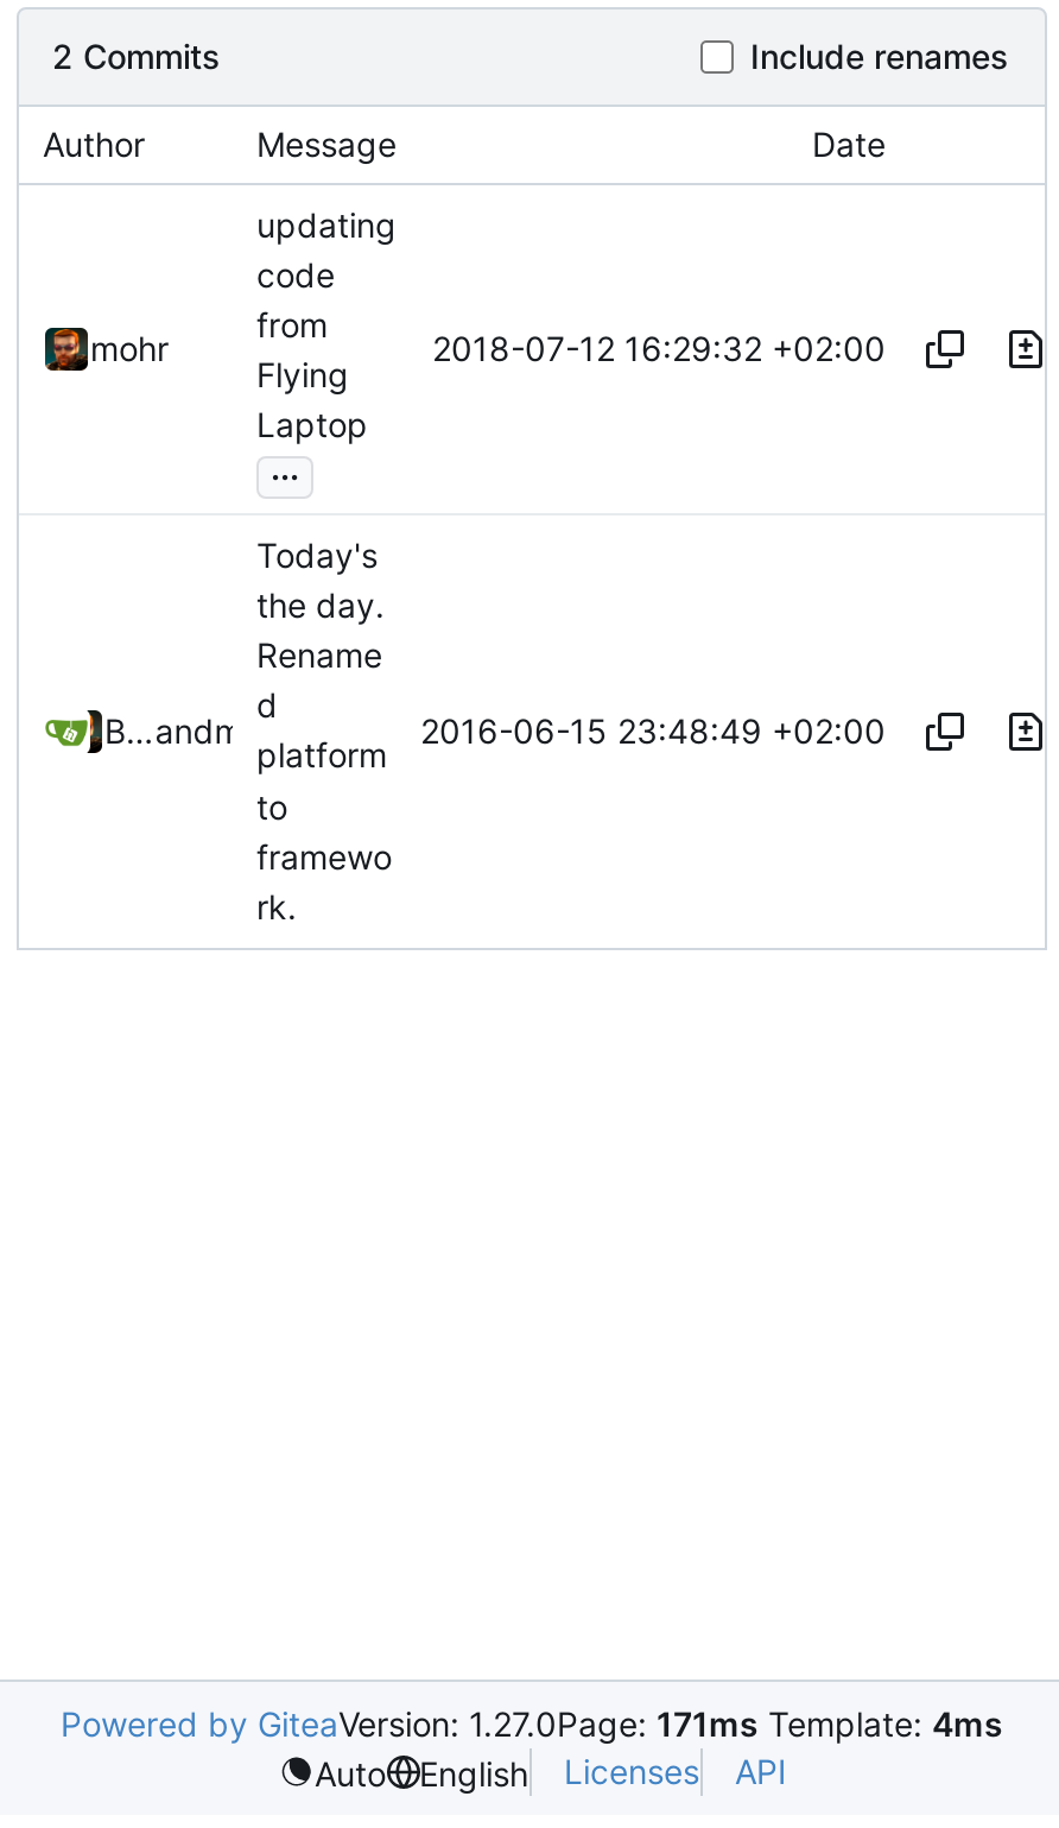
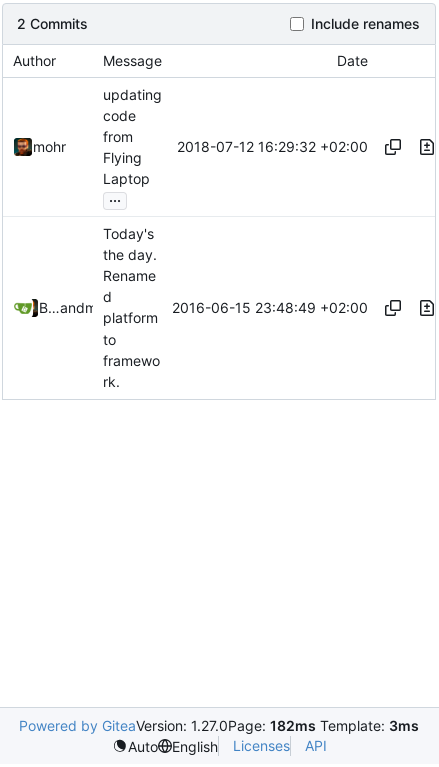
[61,1703,1003,1744] Powered by GiteaVersion: 1.27.0Page: 171ms Template: 4ms -> [19,717,419,734] Powered by GiteaVersion: 1.27.0Page: 182ms Template: 3ms

